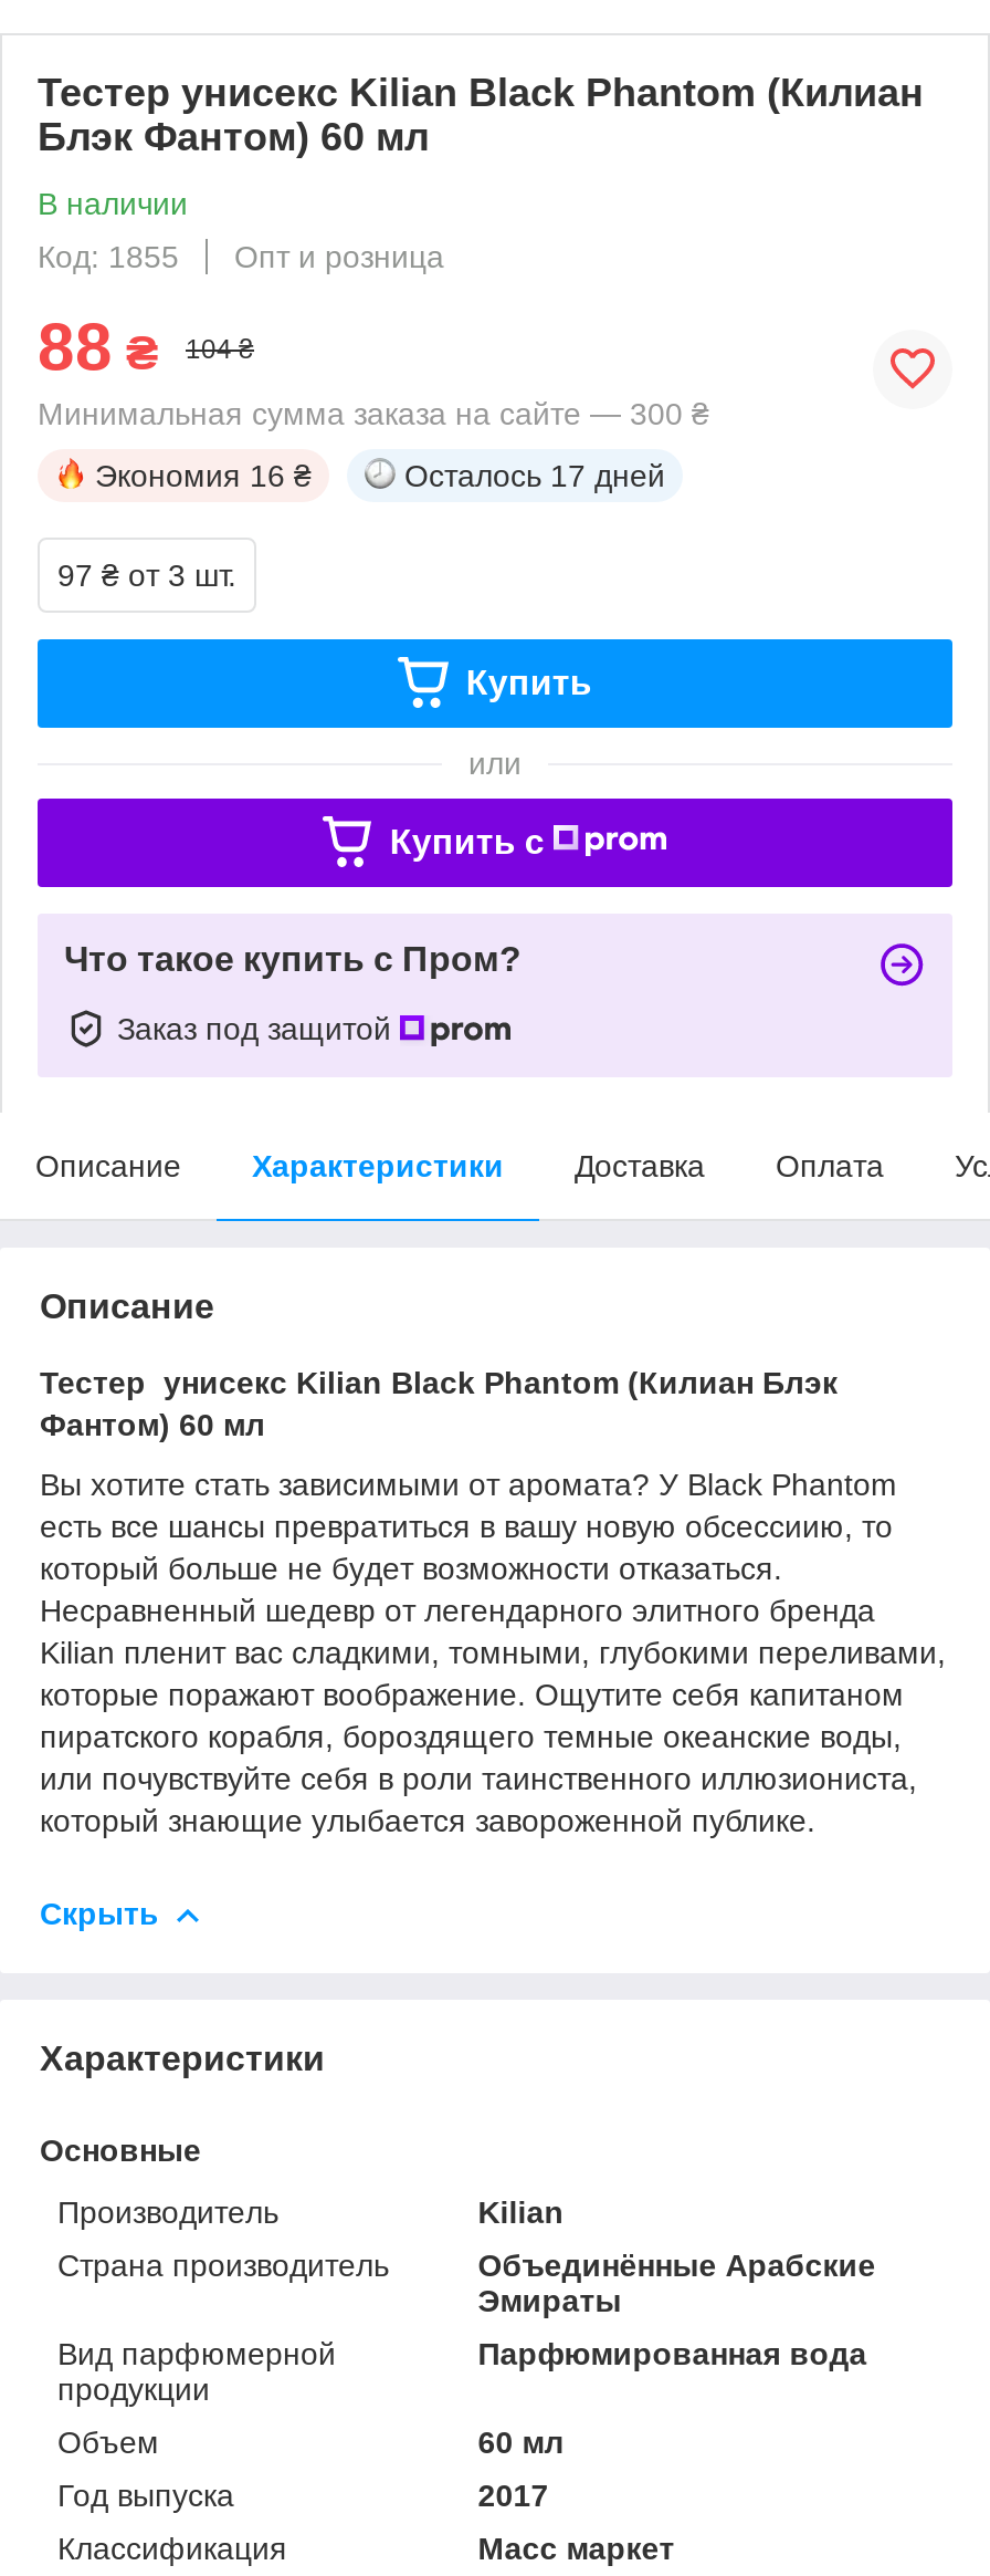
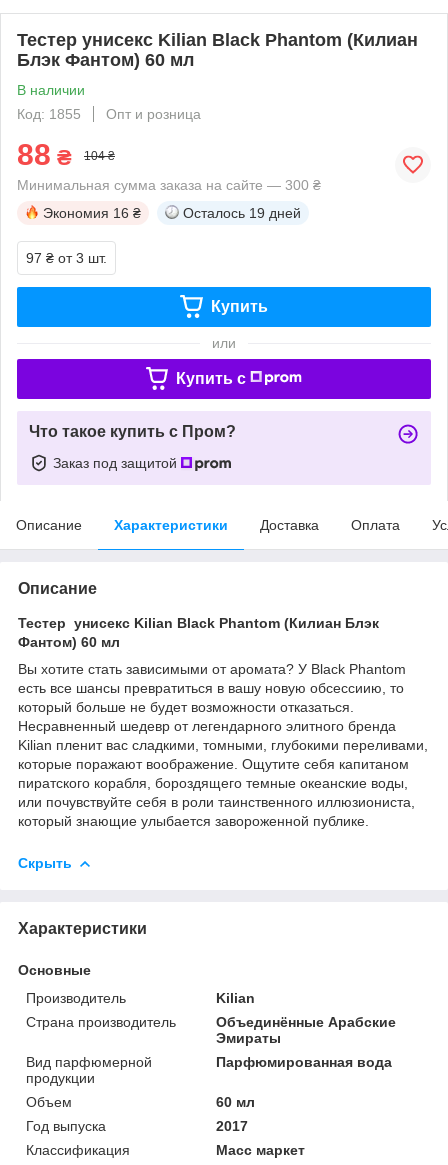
[404,457,665,493] Осталось 17 дней -> [183,205,301,221] Осталось 19 дней

